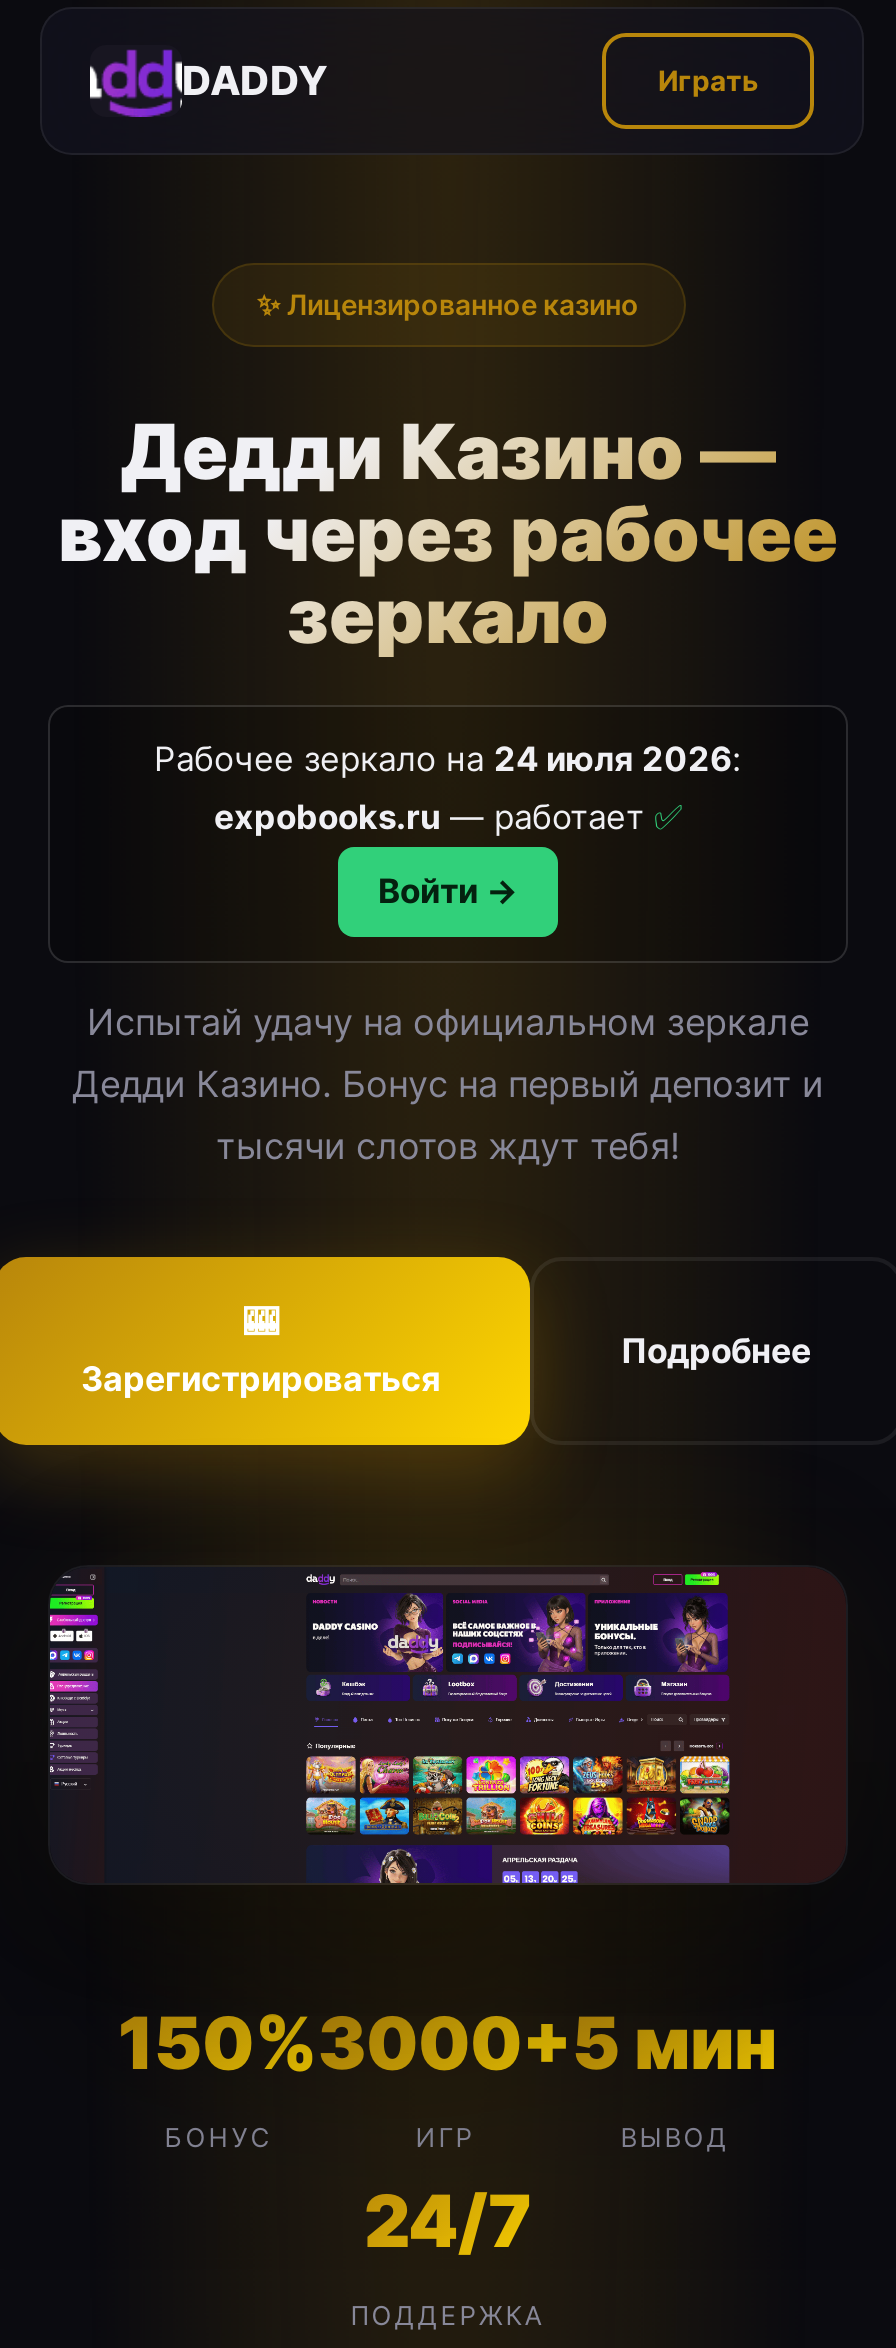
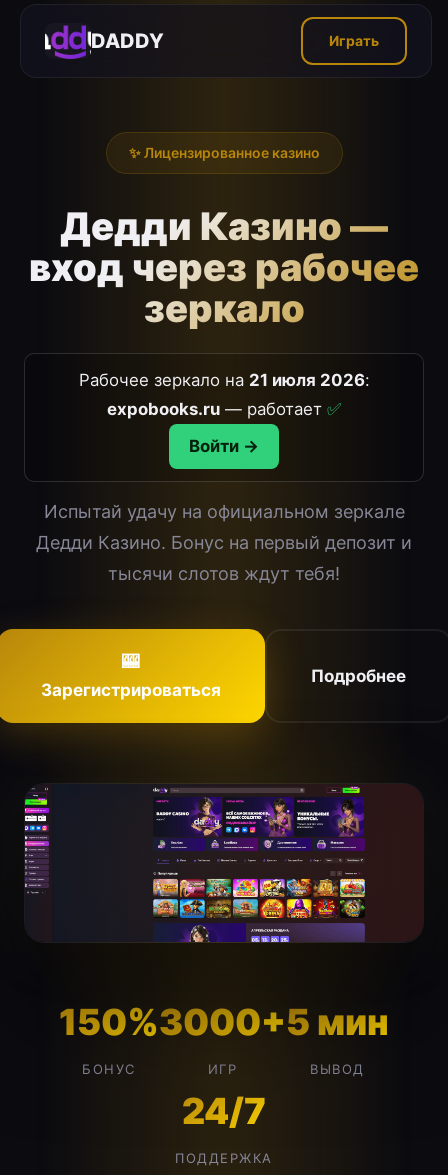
[154,739,742,779] Рабочее зеркало на 24 июля 2026: -> [78,370,369,390] Рабочее зеркало на 21 июля 2026:

